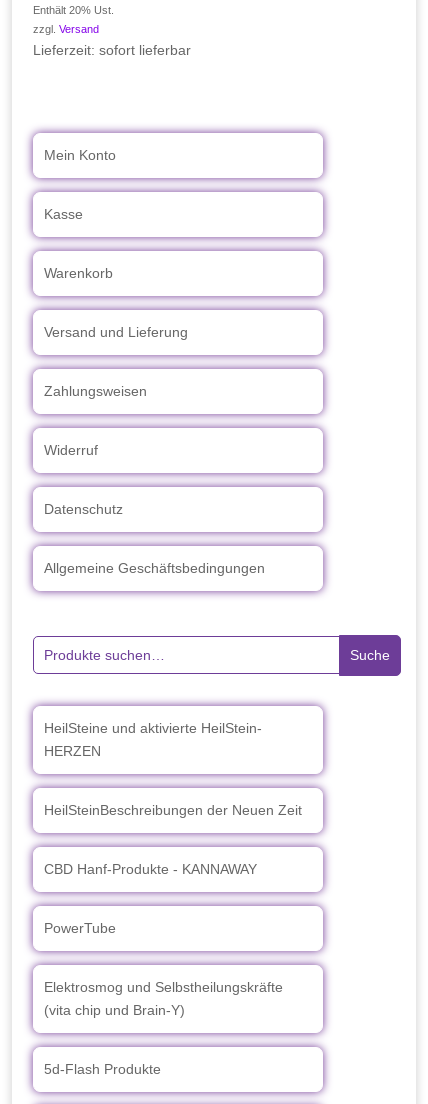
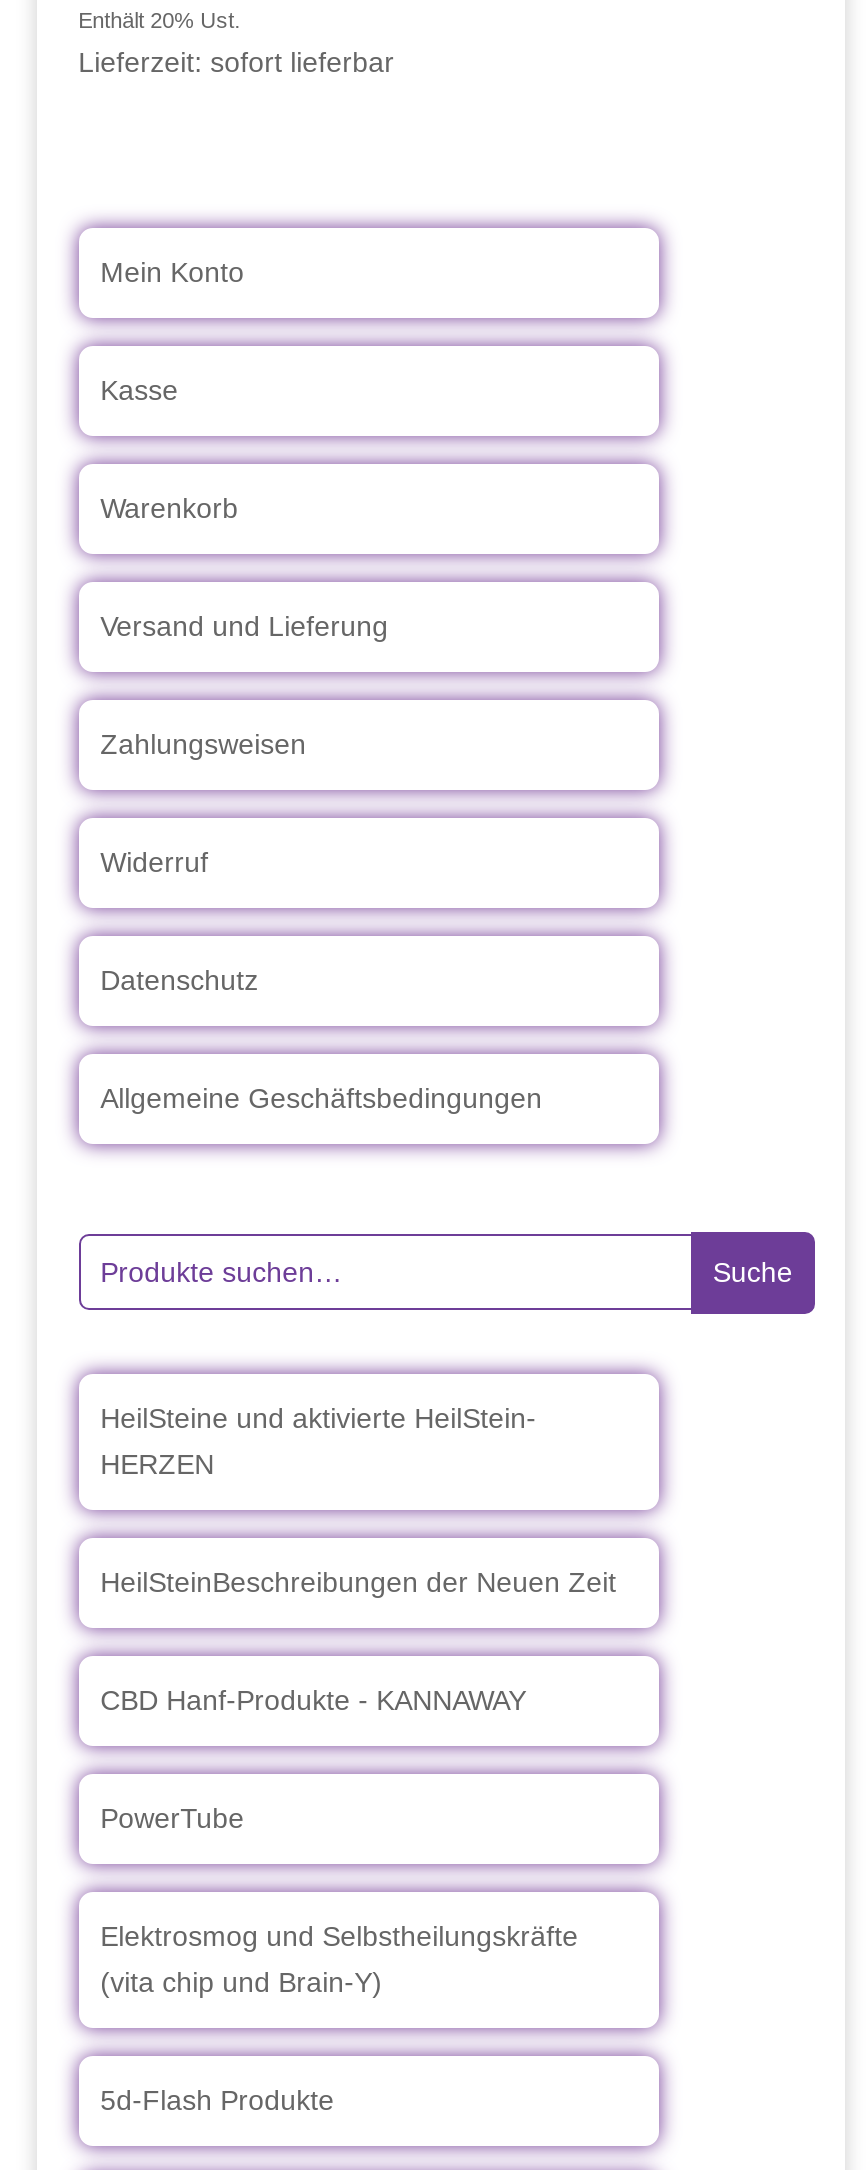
[33,23,99,35] zzgl. Versand -> none

